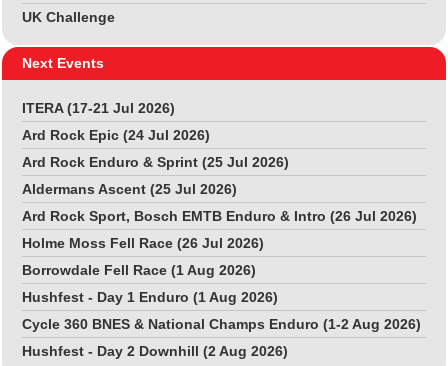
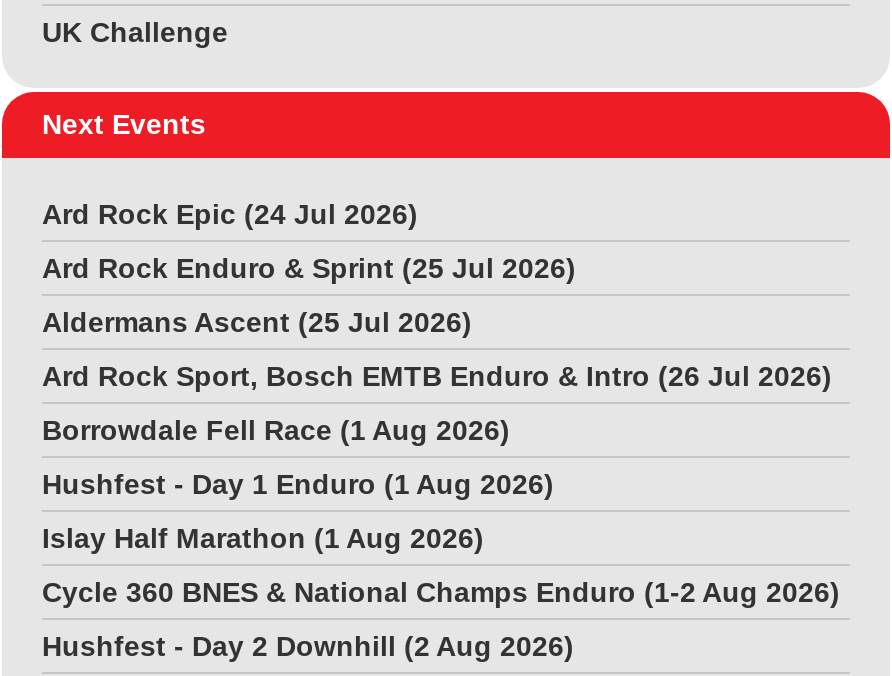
[22,100,175,116] ITERA (17-21 Jul 2026) -> none
[22,235,264,251] Holme Moss Fell Race (26 Jul 2026) -> none
moved [22,262,278,305] -> [42,414,554,500]: Borrowdale Fell Race (1 Aug 2026) | Hushfest - Day 1 Enduro (1 Aug 2026)
none -> [42,522,484,554] Islay Half Marathon (1 Aug 2026)

